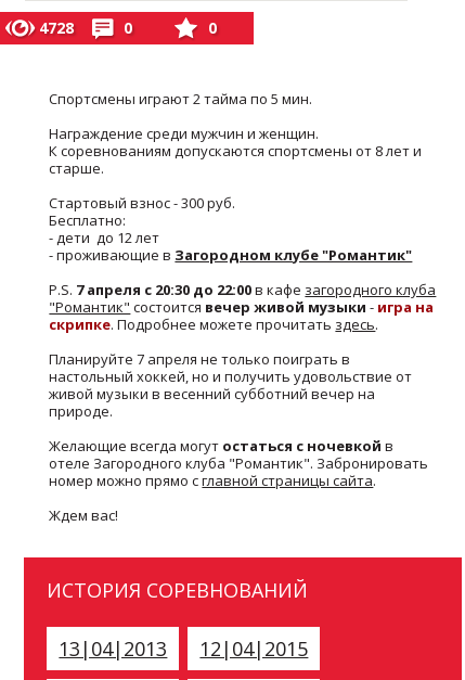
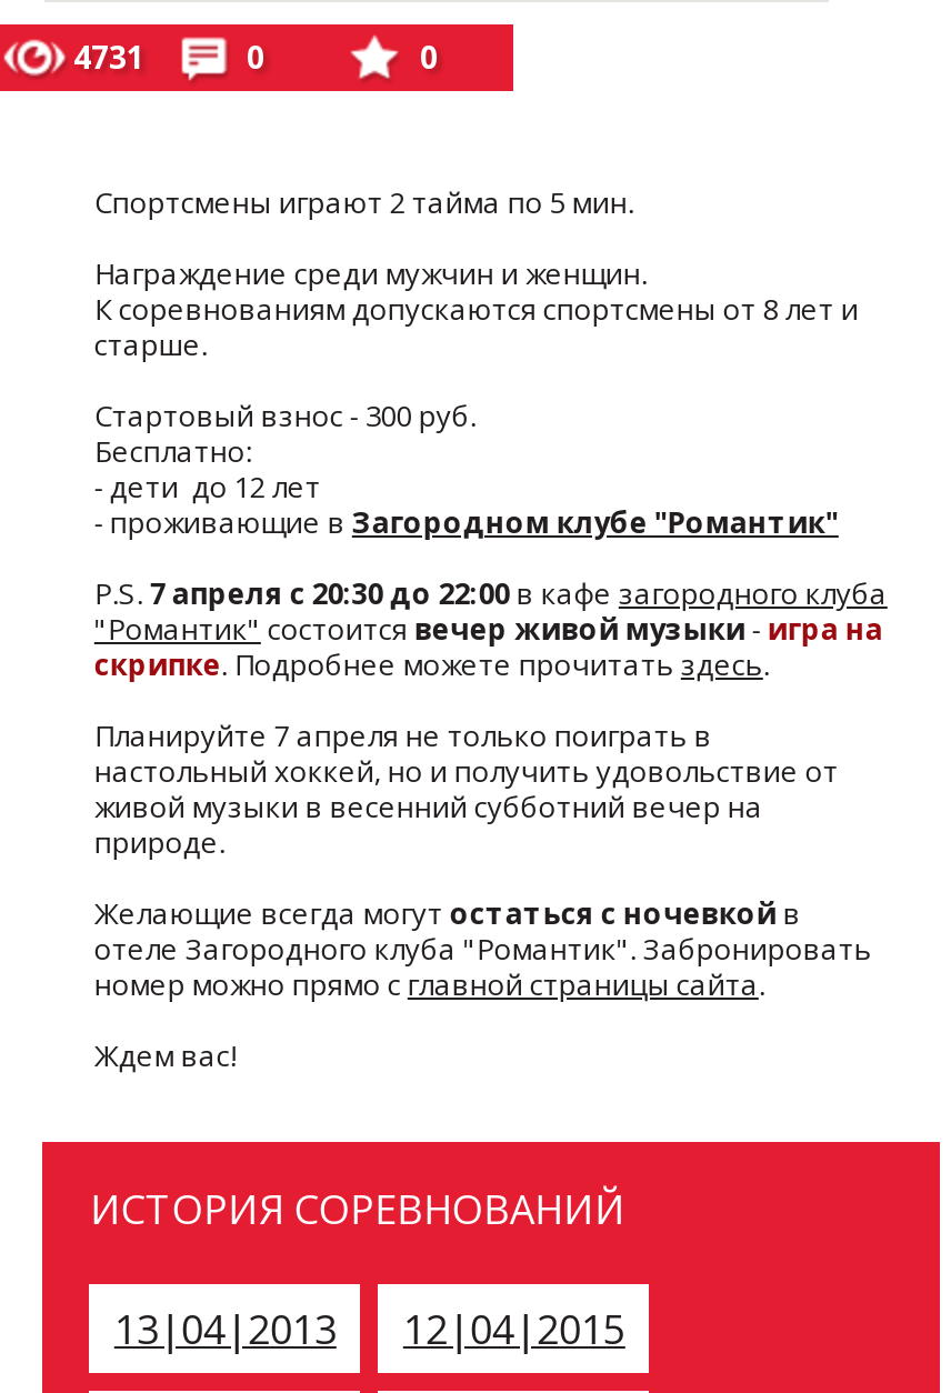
[39,17,74,38] 4728 -> [73,36,144,78] 4731

